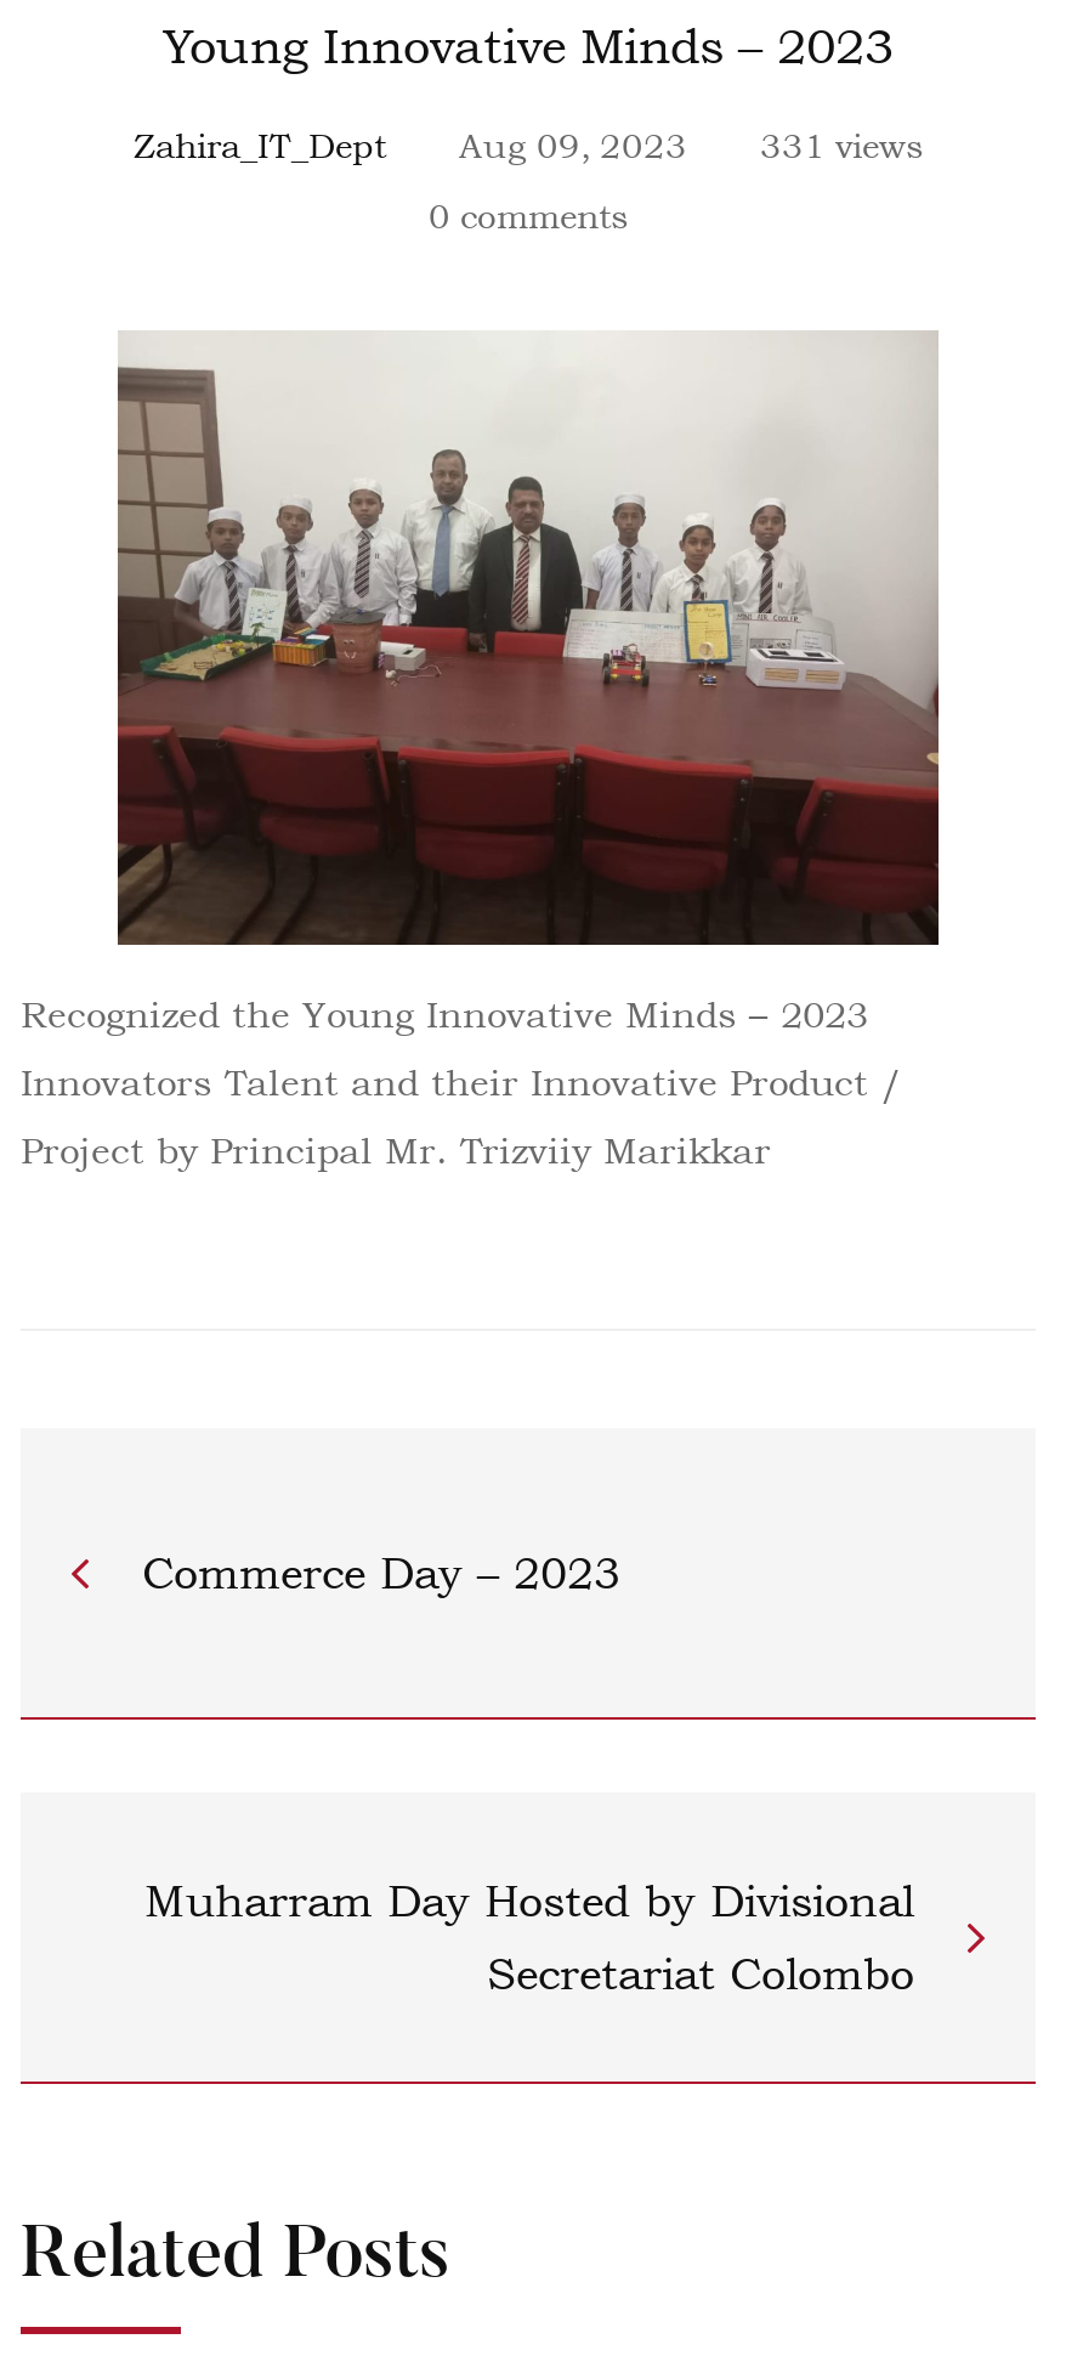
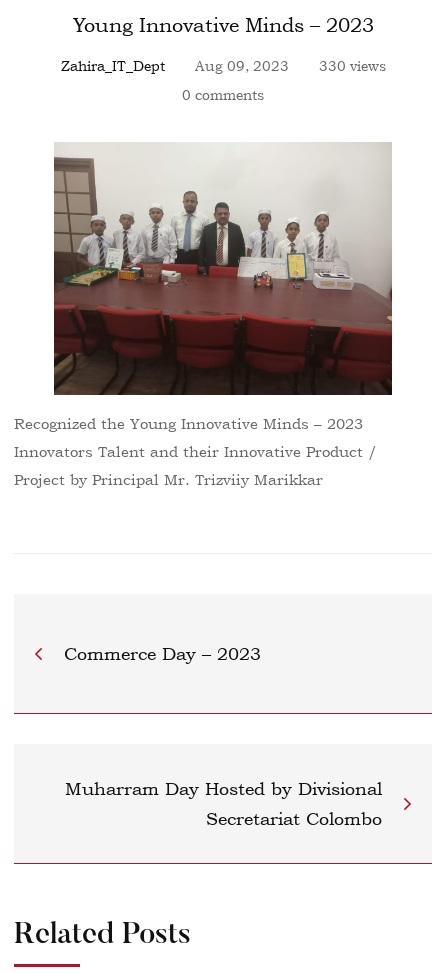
[134,121,923,168] Zahira_IT_Dept Aug 09, 2023 331 views -> [60,56,385,75] Zahira_IT_Dept Aug 09, 2023 330 views

